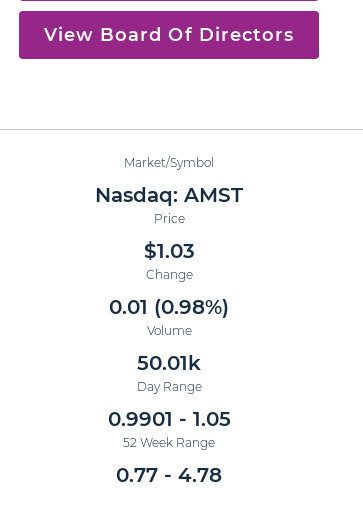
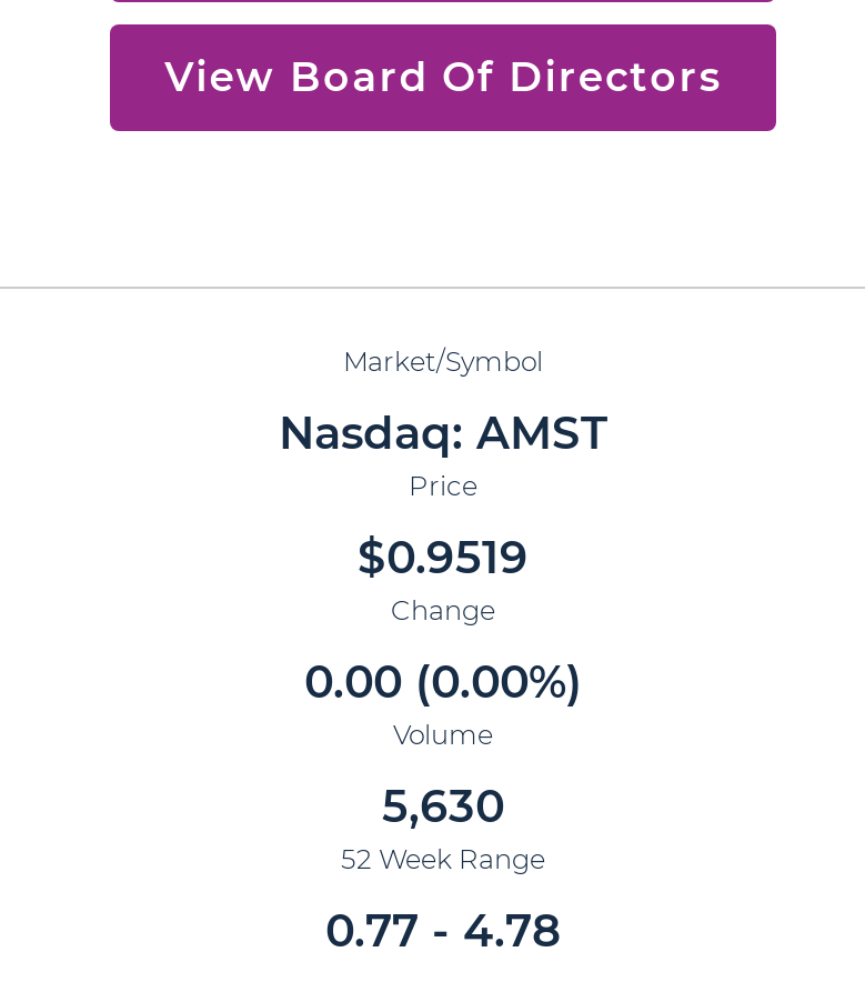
[143,239,194,263] $1.03 -> [358,531,529,585] $0.9519
[109,295,229,319] 0.01 (0.98%) -> [304,656,582,709] 0.00 (0.00%)
[107,351,230,431] 50.01k | Day Range | 0.9901 - 1.05 -> [382,780,504,833] 5,630

